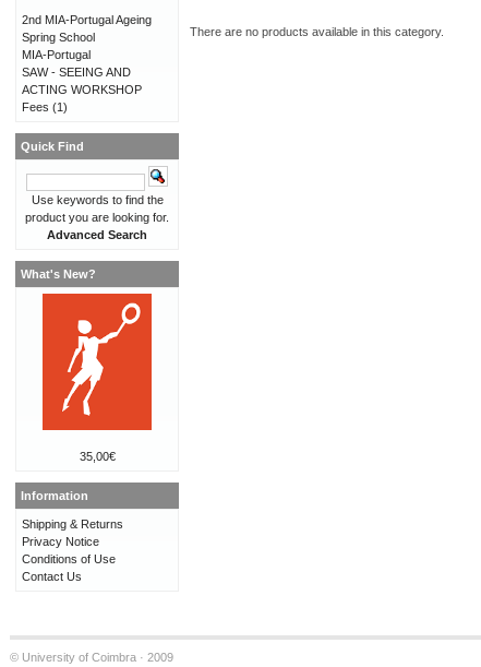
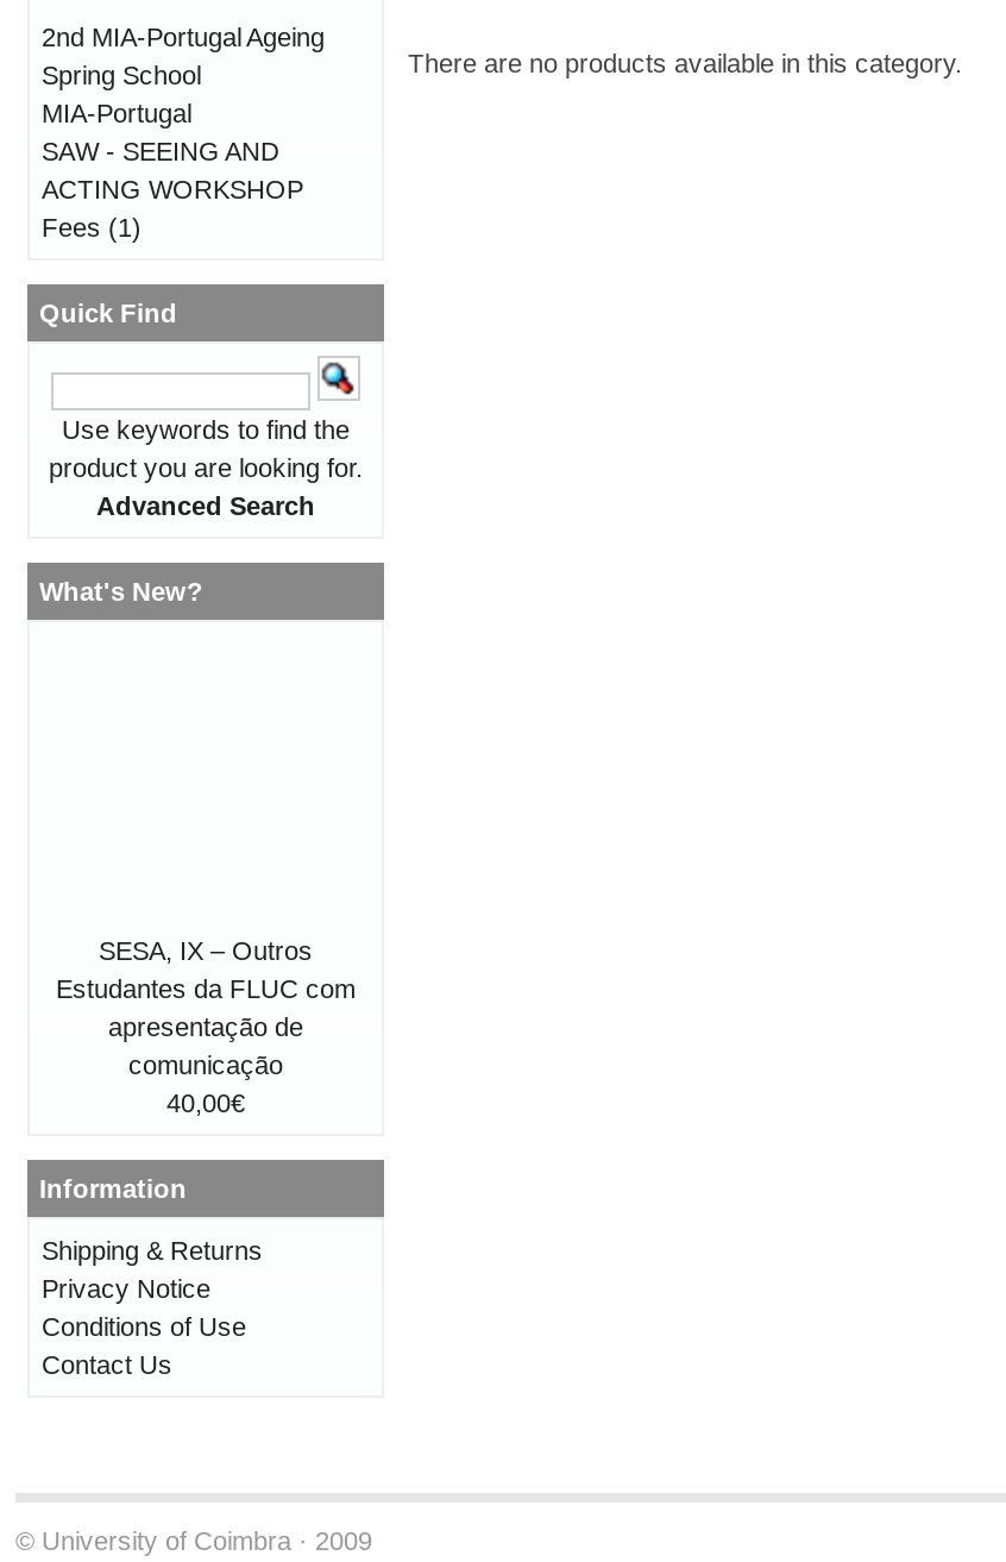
[41,293,153,372] [image] -> none
[79,450,115,463] 35,00€ -> [56,936,356,1117] SESA, IX – Outros | Estudantes da FLUC com | apresentação de | comunicação | 40,00€

